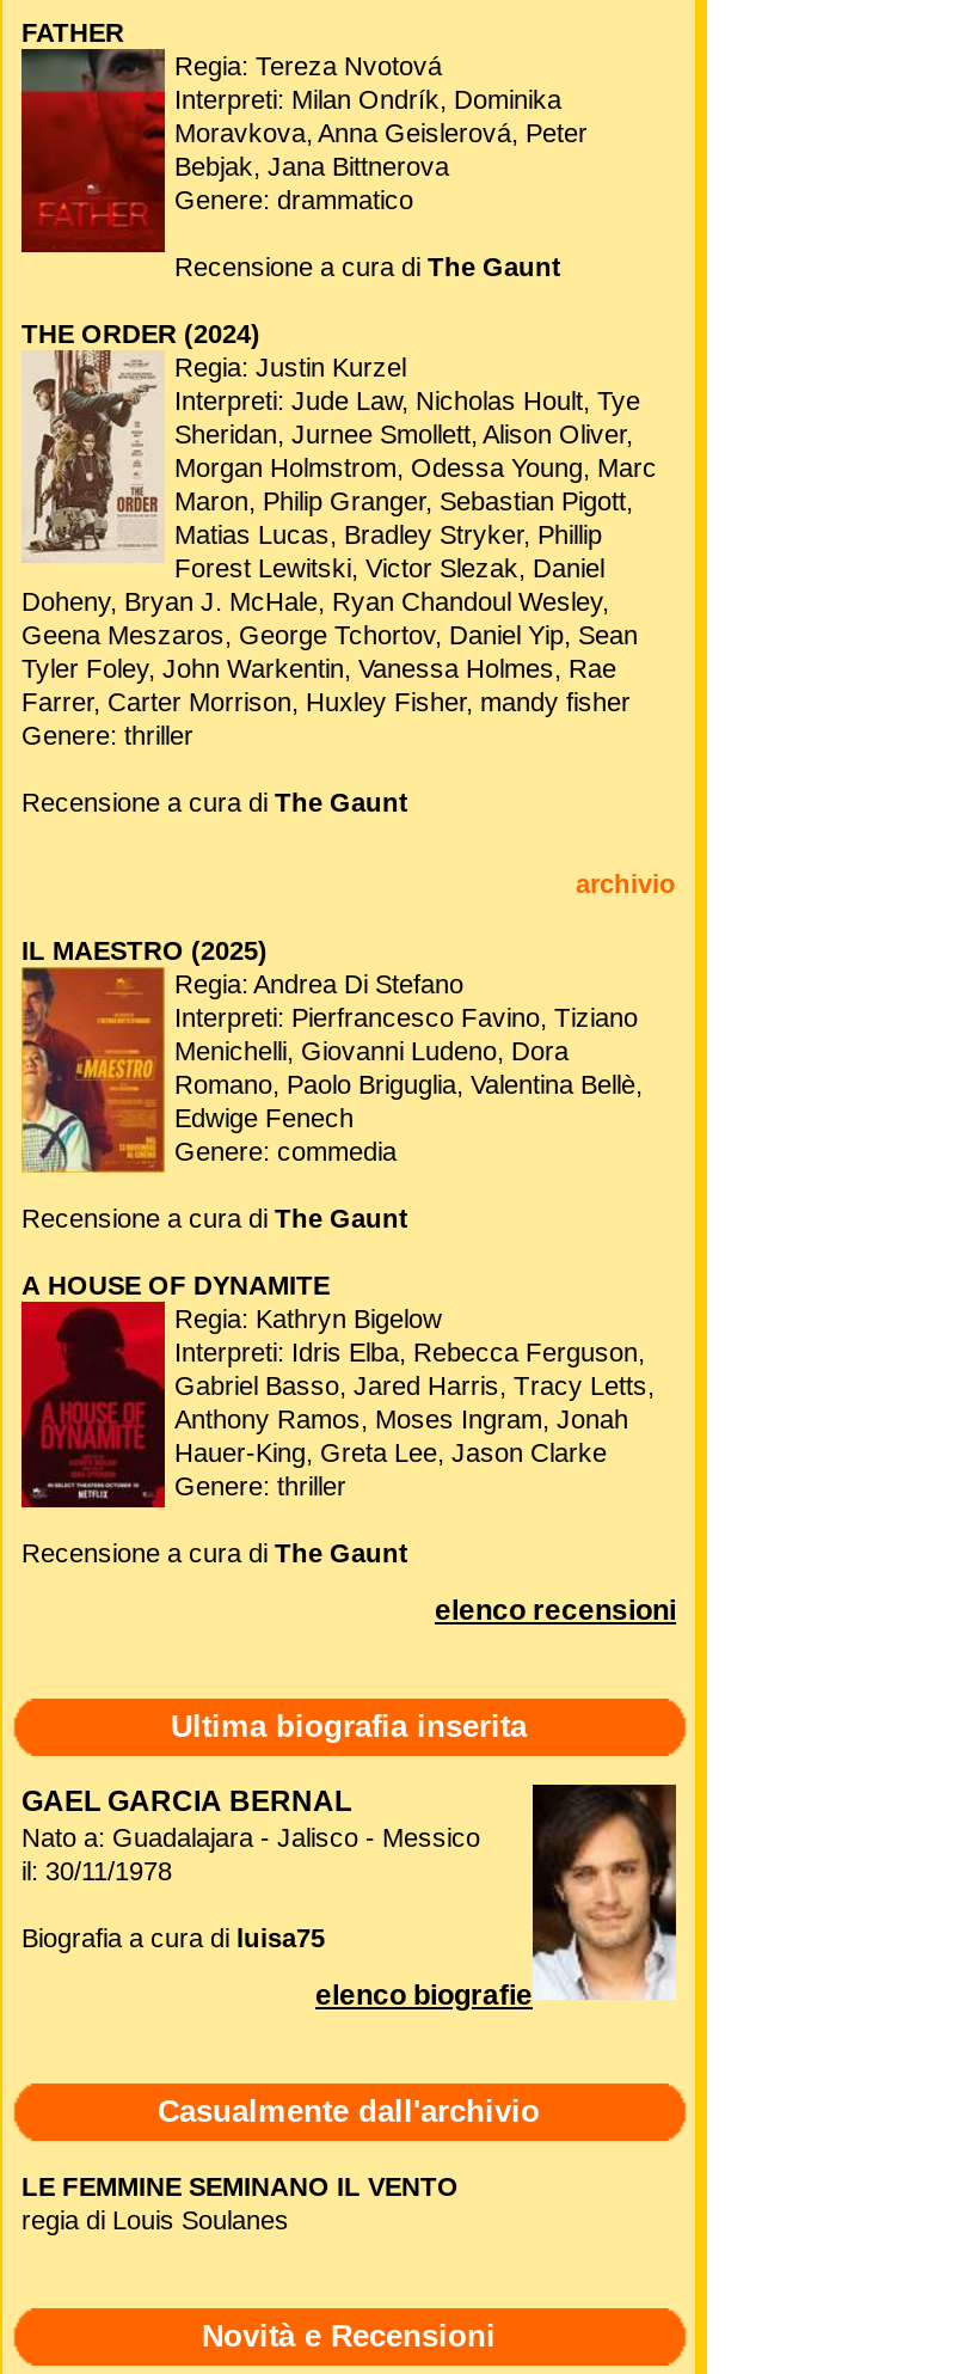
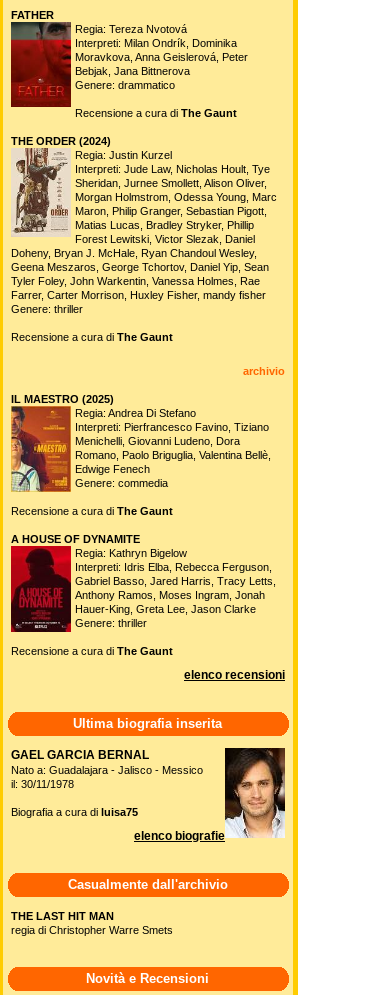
[21,2172,459,2234] LE FEMMINE SEMINANO IL VENTO | regia di Louis Soulanes -> [11,910,173,936] THE LAST HIT MAN | regia di Christopher Warre Smets

